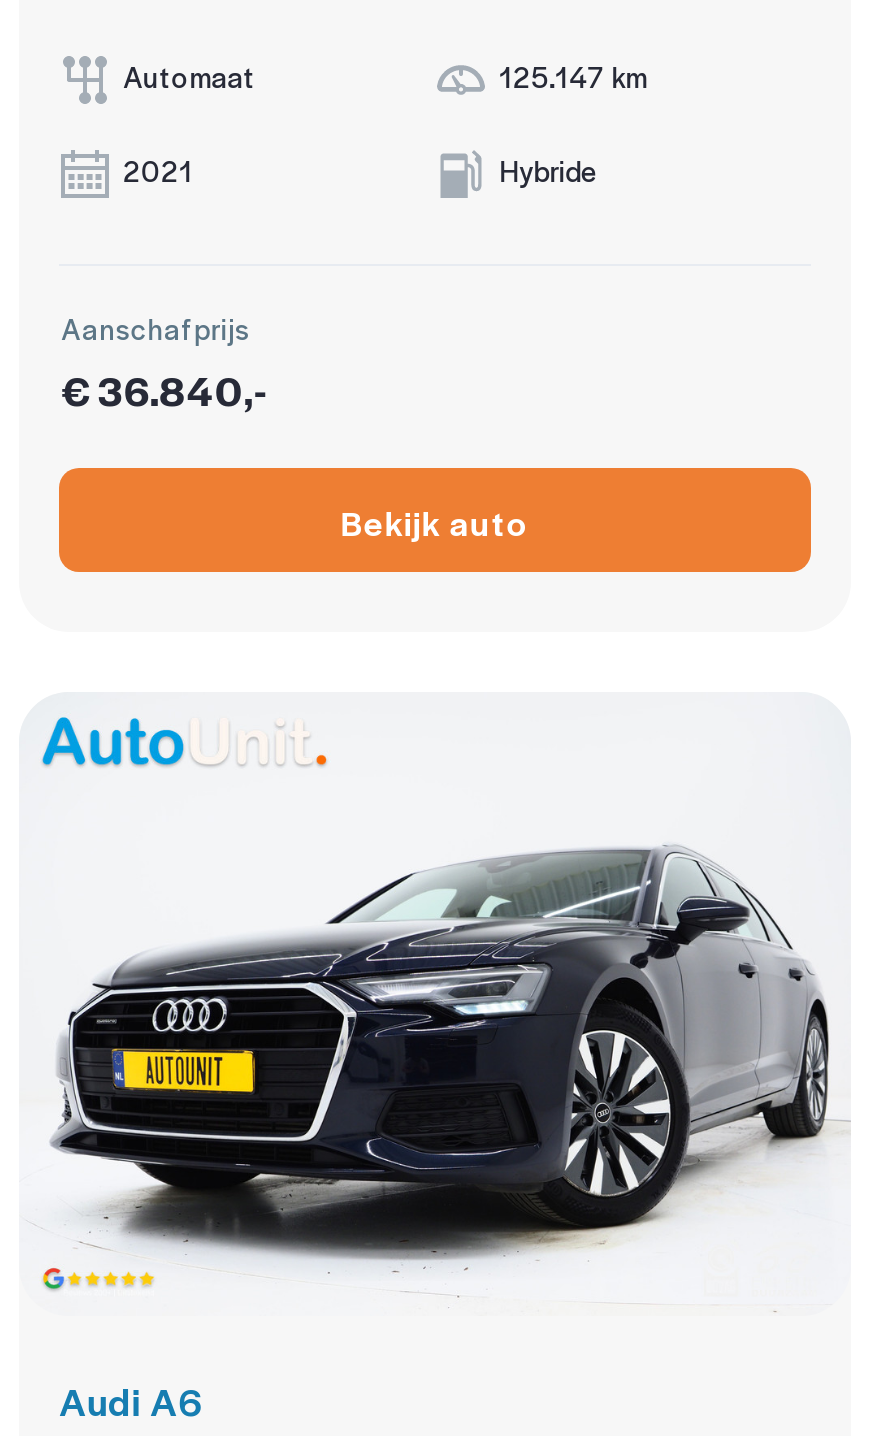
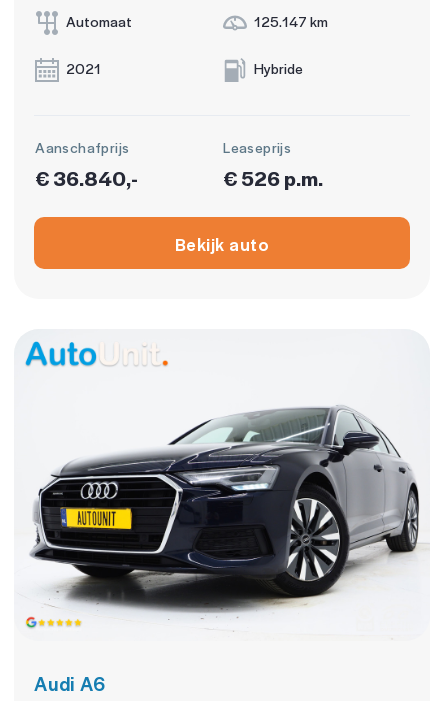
none -> [223,137,323,192] Leaseprijs | € 526 p.m.

